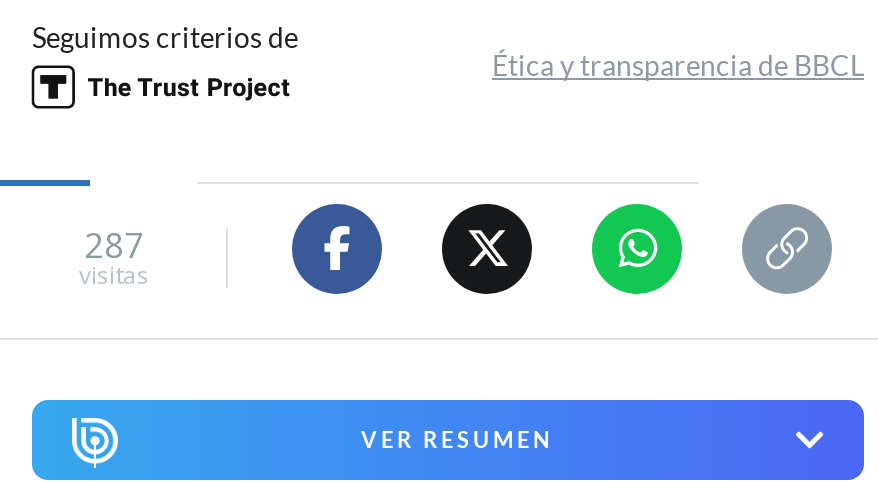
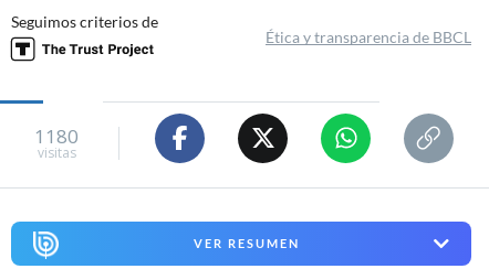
[84,222,144,268] 287 -> [34,124,79,149] 1180

